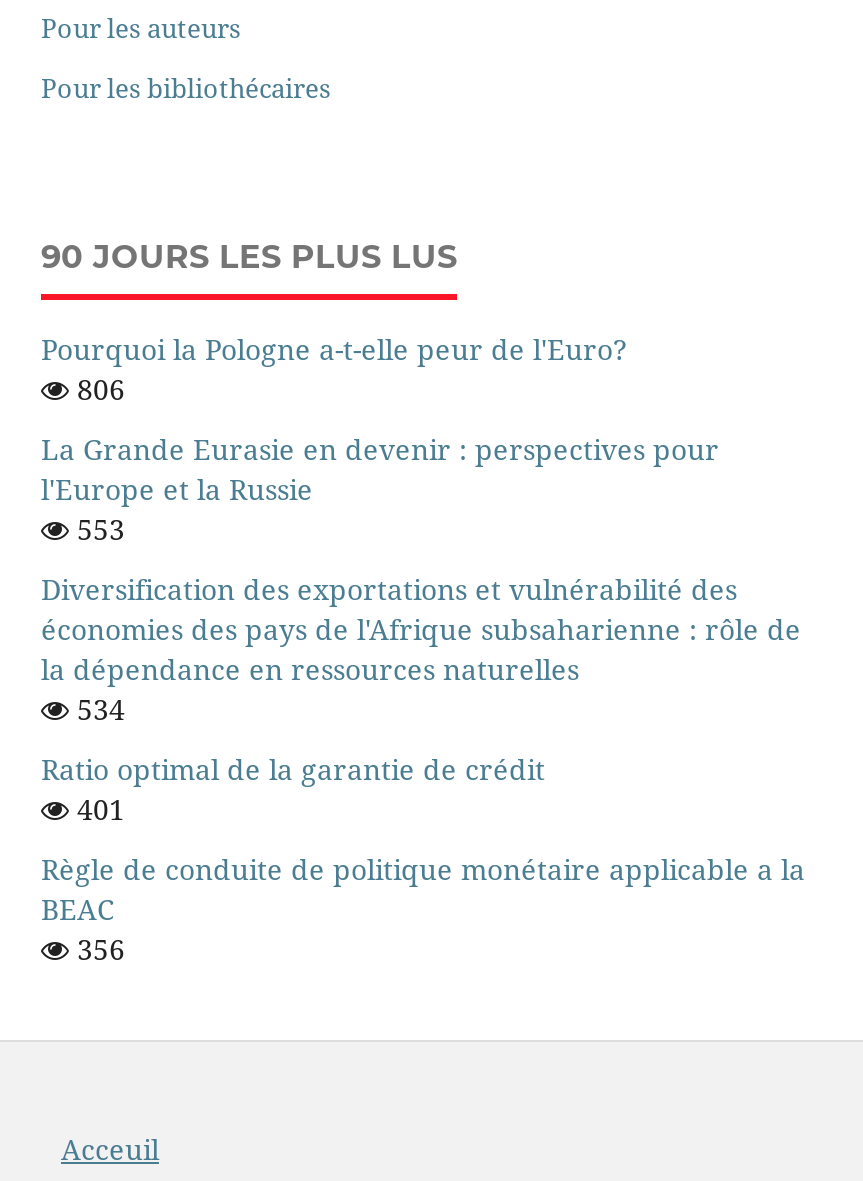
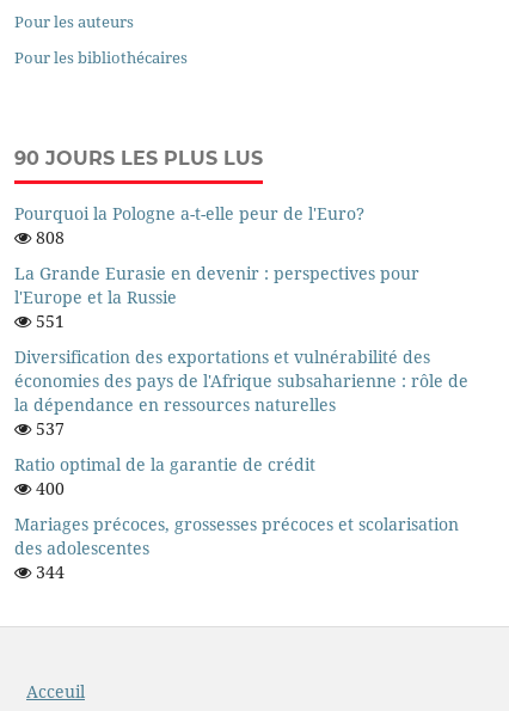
[69,370,125,408] 806 -> [31,226,65,248] 808
[69,510,125,548] 553 -> [31,309,65,332] 551
[69,689,125,727] 534 -> [31,417,65,439] 537
[69,789,125,827] 401 -> [31,476,65,499] 400
[41,849,805,967] Règle de conduite de politique monétaire applicable a la | BEAC | 356 -> [14,512,459,583] Mariages précoces, grossesses précoces et scolarisation | des adolescentes | 344

